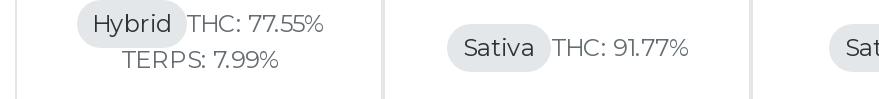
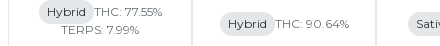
[463,33,687,63] Sativa THC: 91.77% -> [227,16,348,31] Hybrid THC: 90.64%

